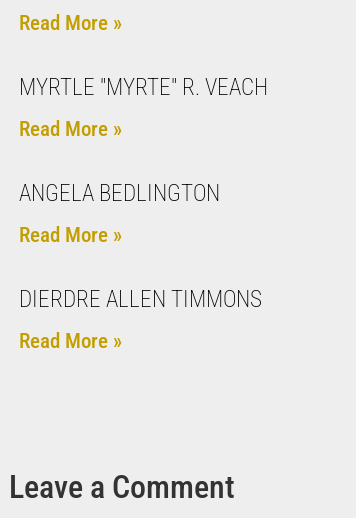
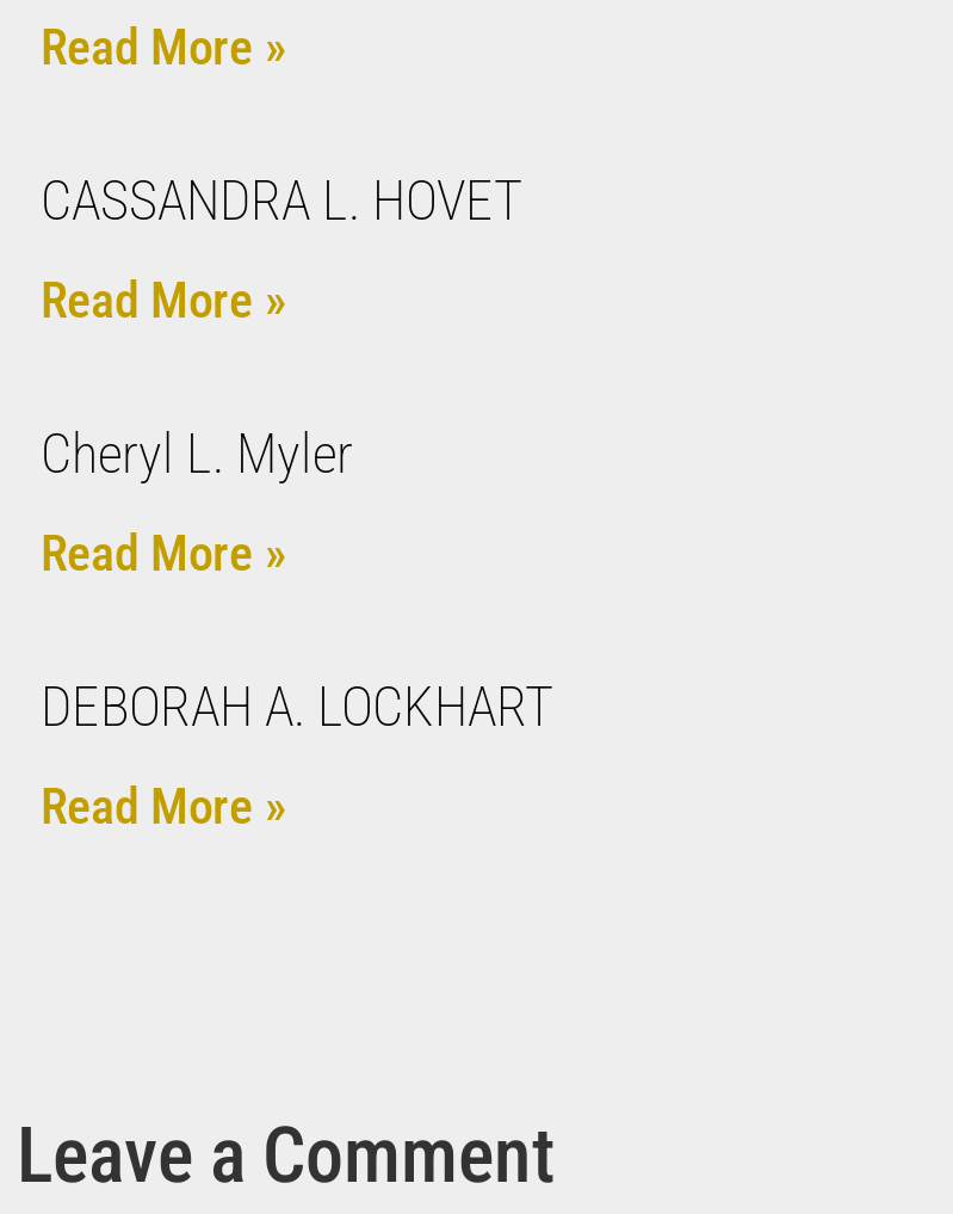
[19,74,268,101] MYRTLE "MYRTE" R. VEACH -> [41,169,522,233] CASSANDRA L. HOVET
[19,180,220,207] ANGELA BEDLINGTON -> [41,422,353,486] Cheryl L. Myler
[19,286,262,313] DIERDRE ALLEN TIMMONS -> [41,675,553,739] DEBORAH A. LOCKHART

